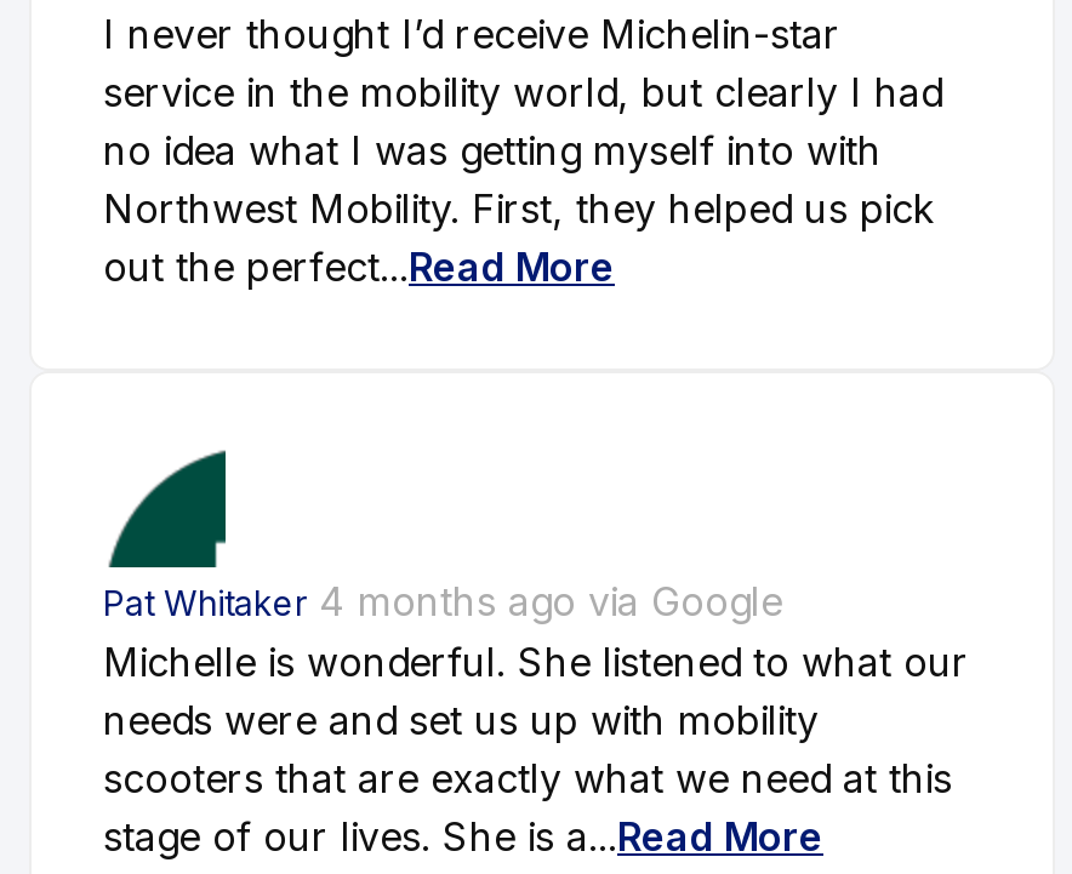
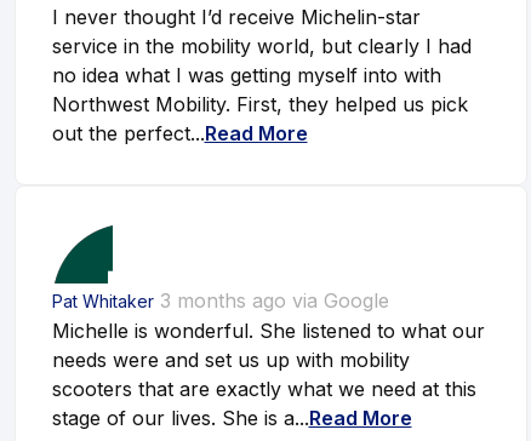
[103,577,782,625] Pat Whitaker 4 months ago via Google -> [52,288,389,312] Pat Whitaker 3 months ago via Google

